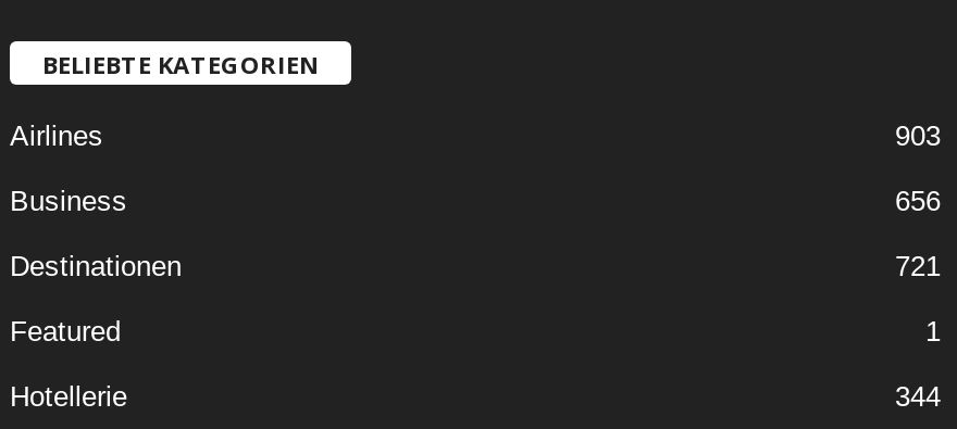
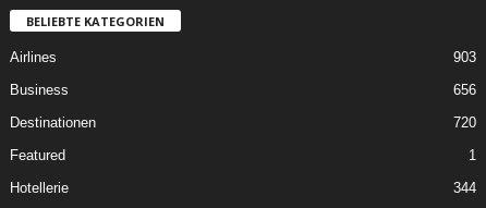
[895,250,941,282] 721 -> [453,114,476,131] 720

